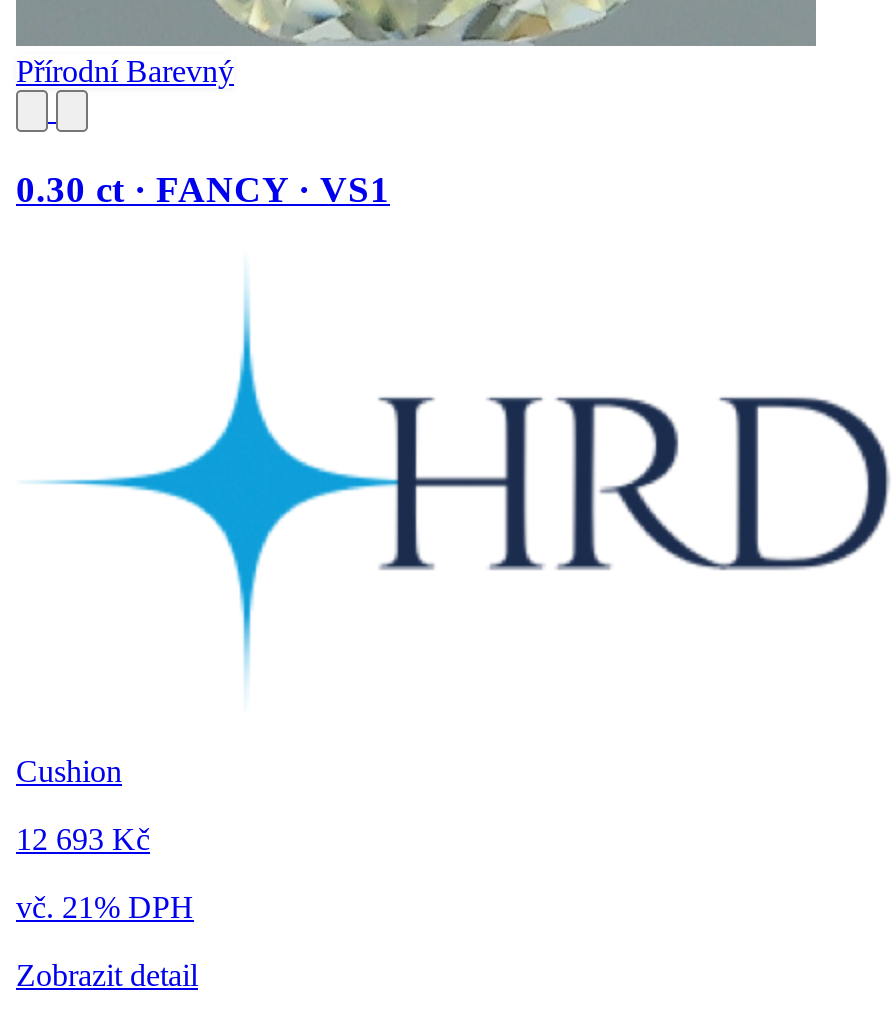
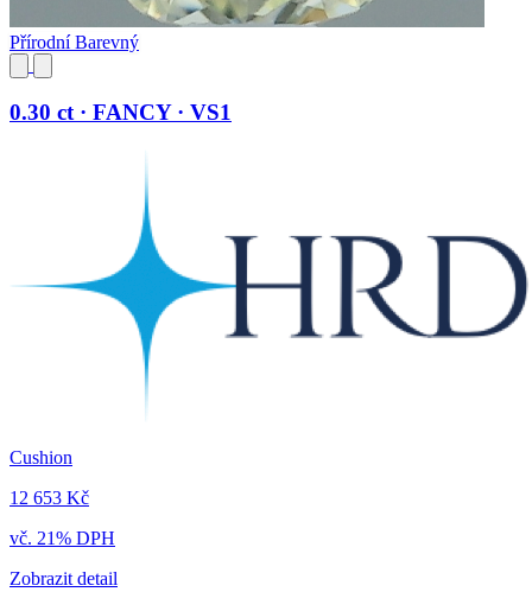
[16,822,150,856] 12 693 Kč -> [9,487,89,508] 12 653 Kč

